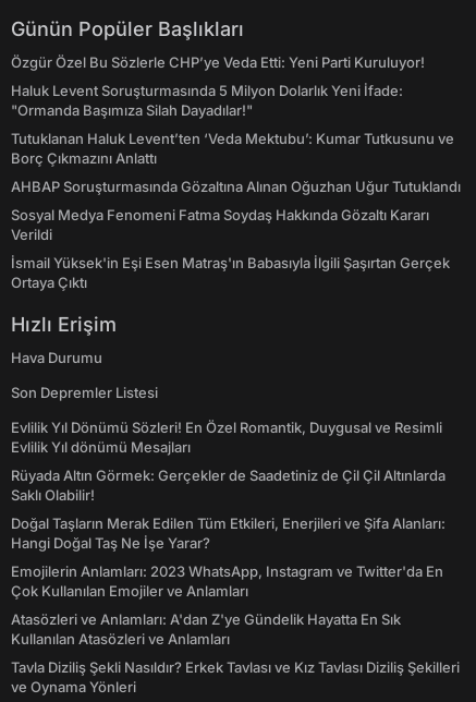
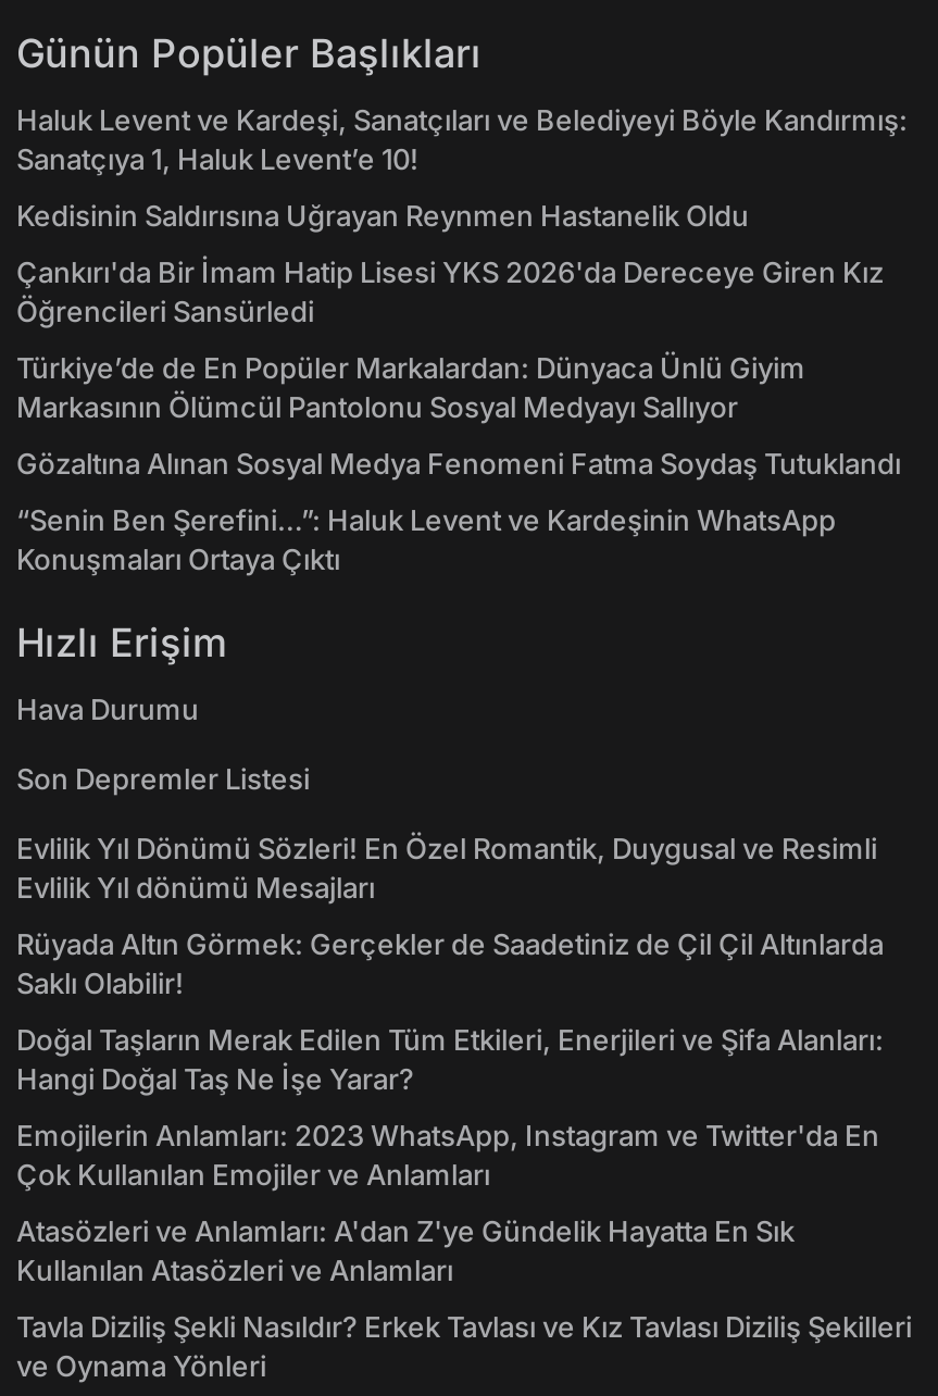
[11,53,425,71] Özgür Özel Bu Sözlerle CHP’ye Veda Etti: Yeni Parti Kuruluyor! -> [16,102,908,176] Haluk Levent ve Kardeşi, Sanatçıları ve Belediyeyi Böyle Kandırmış: | Sanatçıya 1, Haluk Levent’e 10!
[11,82,403,119] Haluk Levent Soruşturmasında 5 Milyon Dolarlık Yeni İfade: | "Ormanda Başımıza Silah Dayadılar!" -> [16,198,749,233] Kedisinin Saldırısına Uğrayan Reynmen Hastanelik Oldu
[11,130,454,167] Tutuklanan Haluk Levent’ten ‘Veda Mektubu’: Kumar Tutkusunu ve | Borç Çıkmazını Anlattı -> [16,254,884,328] Çankırı'da Bir İmam Hatip Lisesi YKS 2026'da Dereceye Giren Kız | Öğrencileri Sansürledi
[11,178,461,195] AHBAP Soruşturmasında Gözaltına Alınan Oğuzhan Uğur Tutuklandı -> [16,350,805,424] Türkiye’de de En Popüler Markalardan: Dünyaca Ünlü Giyim | Markasının Ölümcül Pantolonu Sosyal Medyayı Sallıyor
[11,206,429,243] Sosyal Medya Fenomeni Fatma Soydaş Hakkında Gözaltı Kararı | Verildi -> [16,446,901,481] Gözaltına Alınan Sosyal Medya Fenomeni Fatma Soydaş Tutuklandı
[11,254,450,291] İsmail Yüksek'in Eşi Esen Matraş'ın Babasıyla İlgili Şaşırtan Gerçek | Ortaya Çıktı -> [16,502,836,576] “Senin Ben Şerefini…”: Haluk Levent ve Kardeşinin WhatsApp | Konuşmaları Ortaya Çıktı

